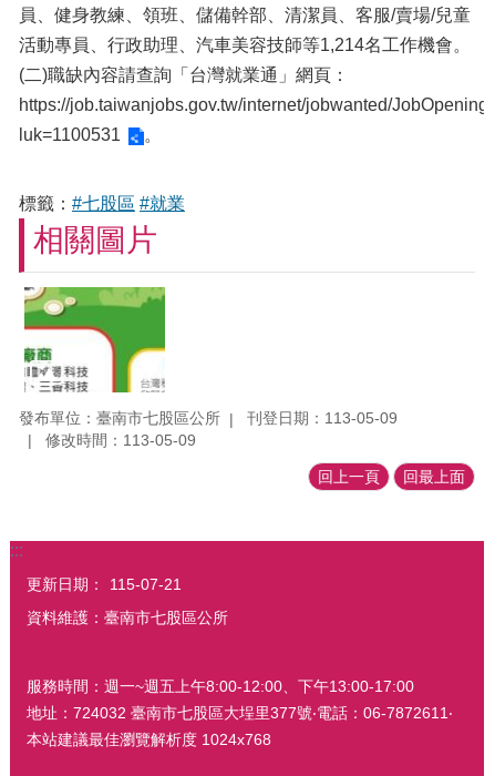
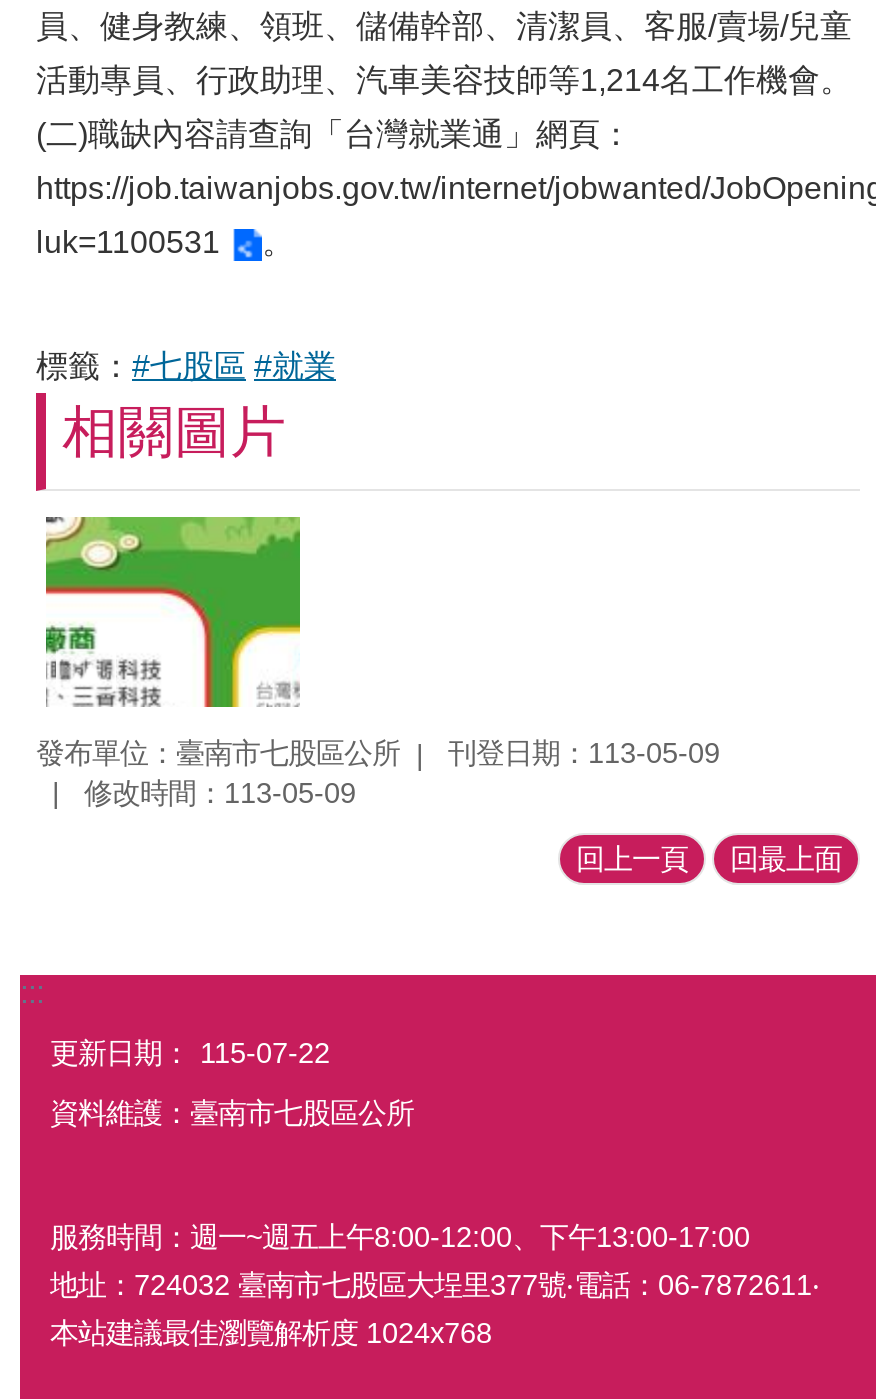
[27,575,182,593] 更新日期： 115-07-21 -> [50,1037,330,1069] 更新日期： 115-07-22

